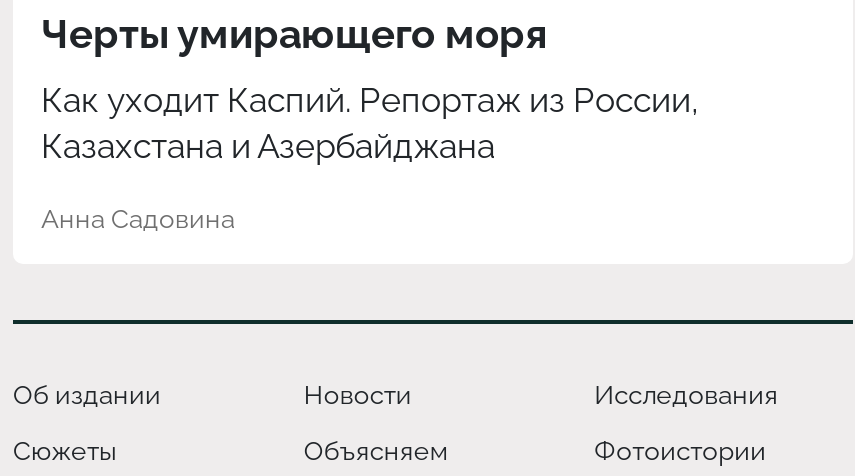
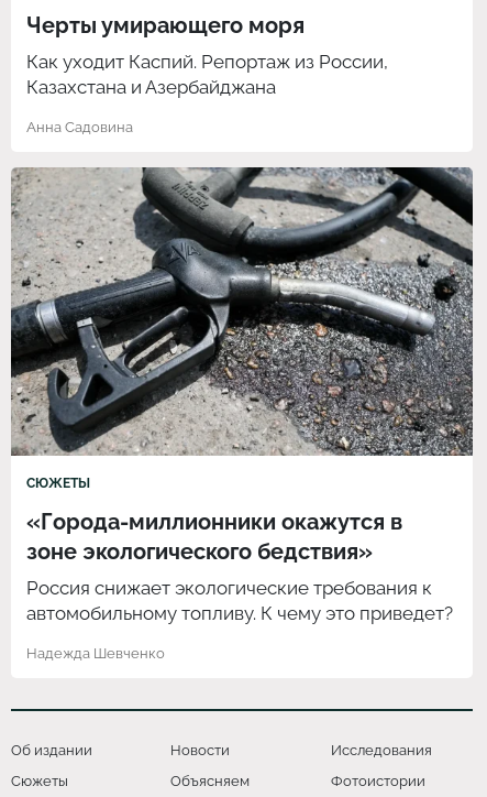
none -> [10,166,474,662] [image] | СЮЖЕТЫ | «Города-миллионники окажутся в | зоне экологического бедствия» | Россия снижает экологические требования к | автомобильному топливу. К чему это приведет? | Надежда Шевченко

